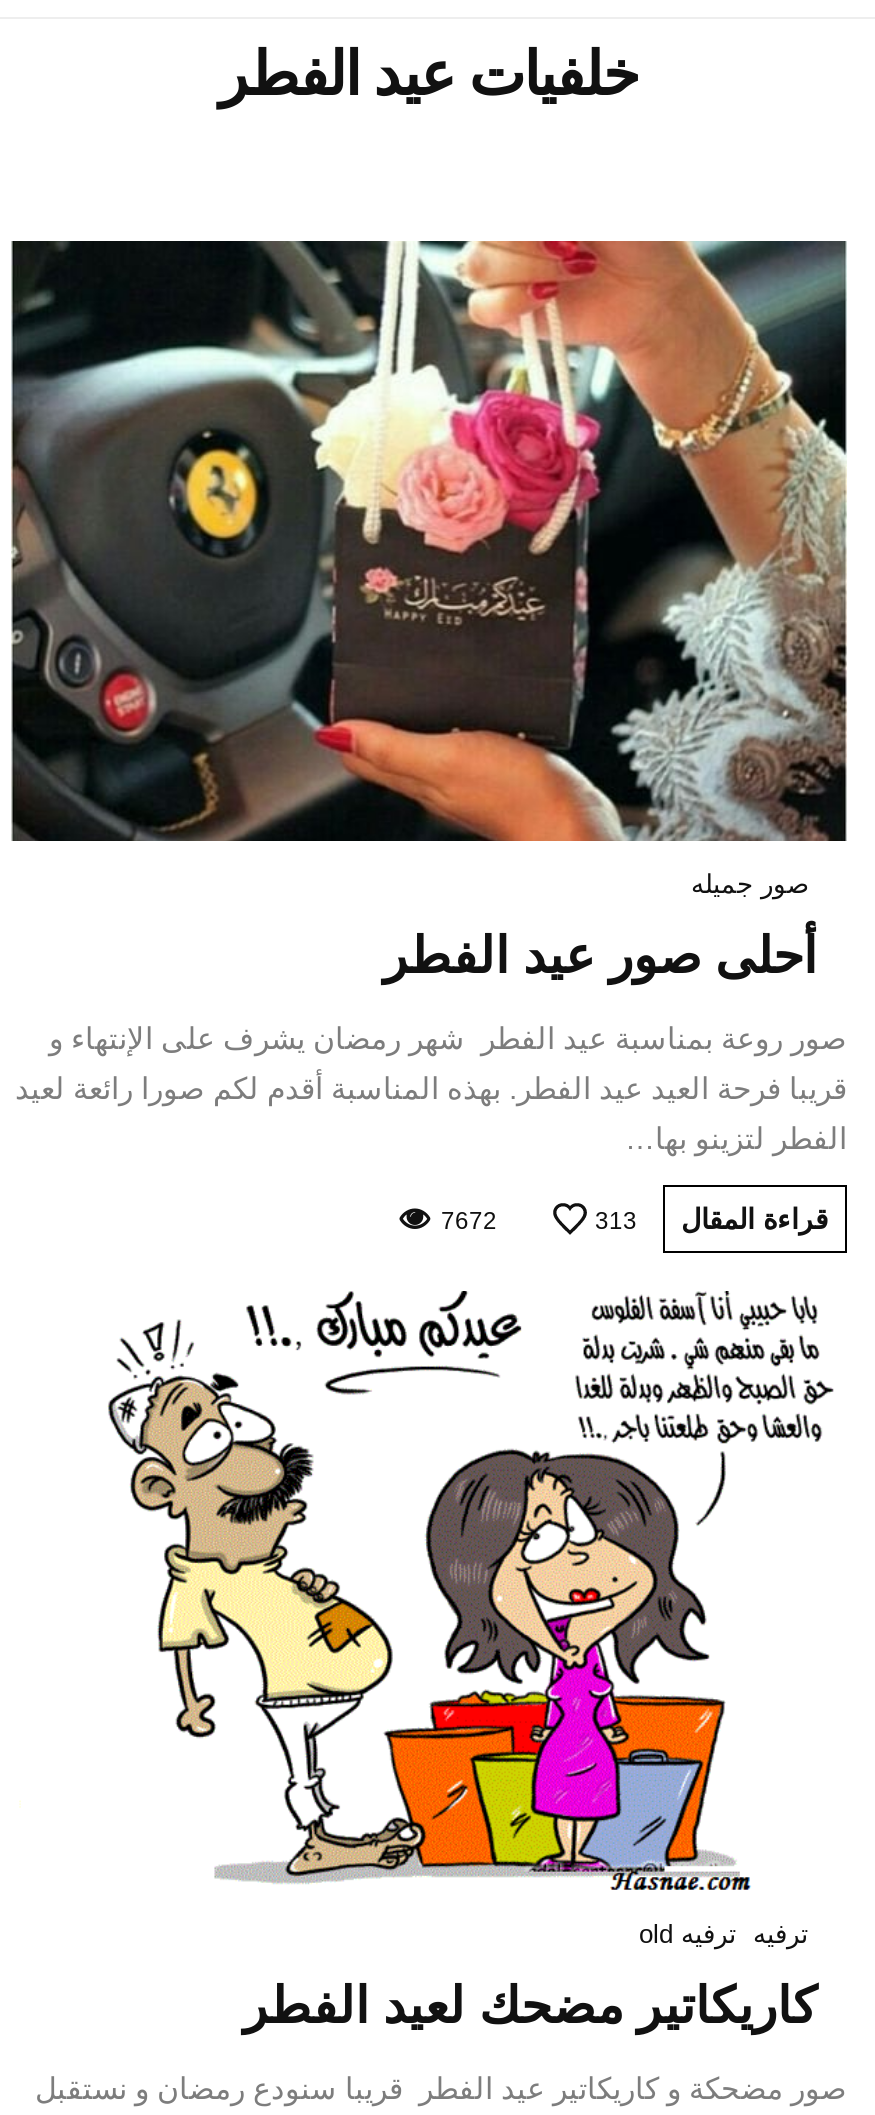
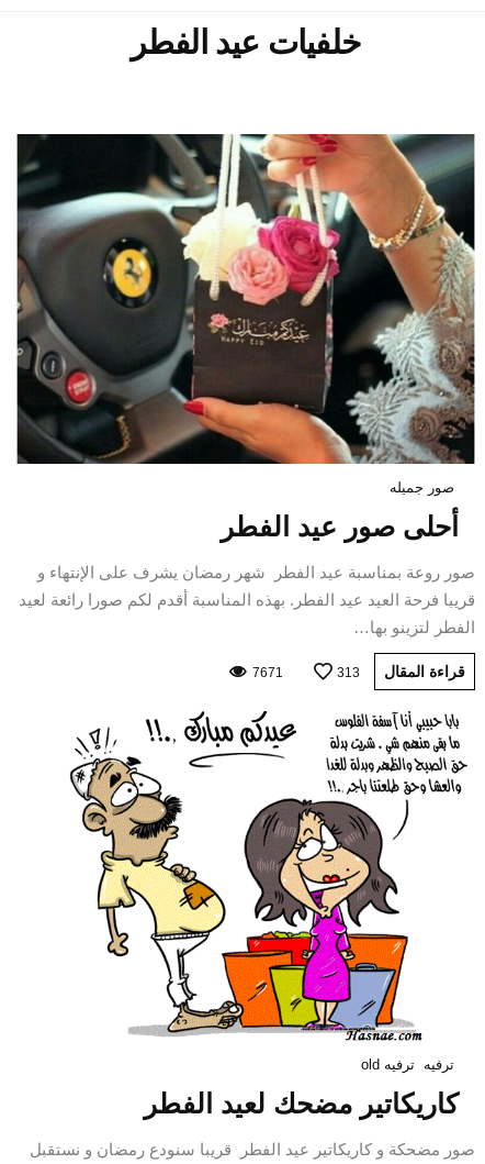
[441,1206,497,1234] 7672 -> [252,664,283,680] 7671

